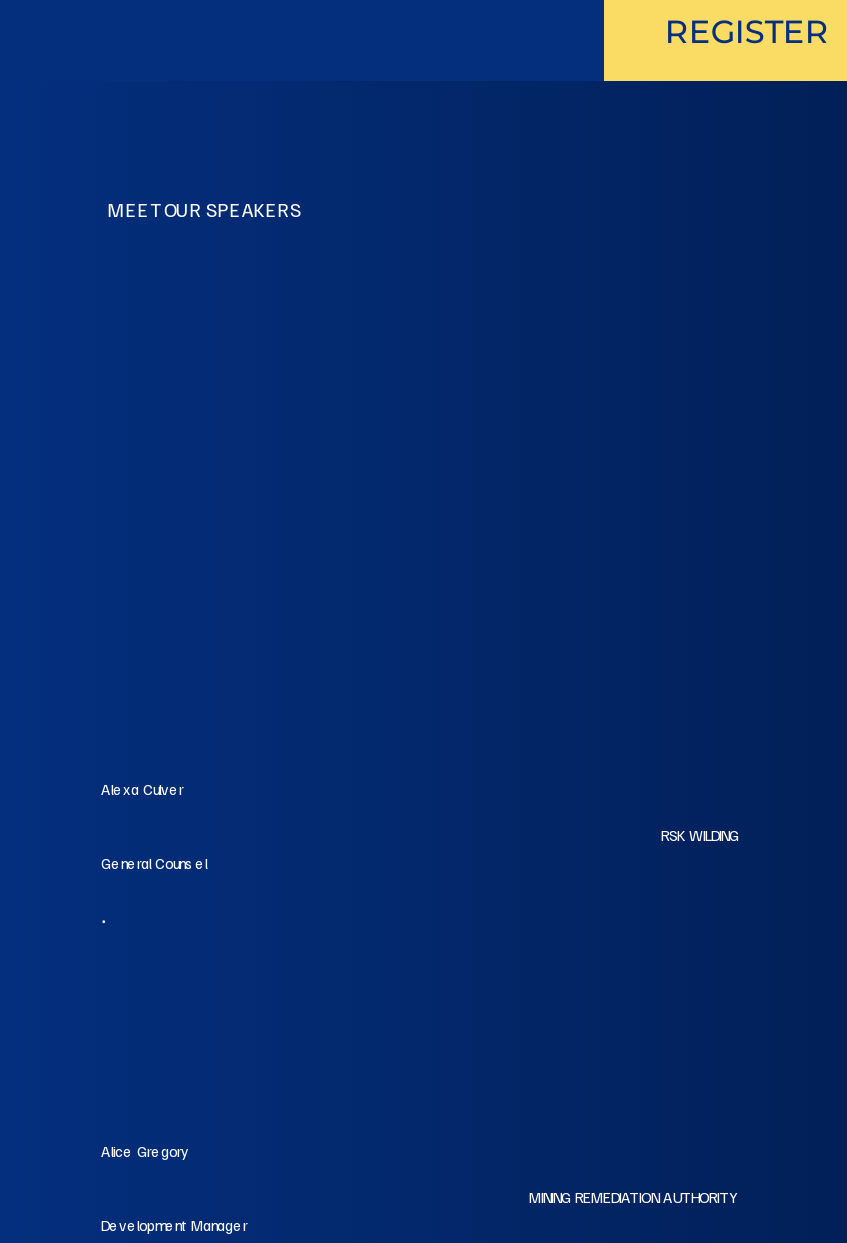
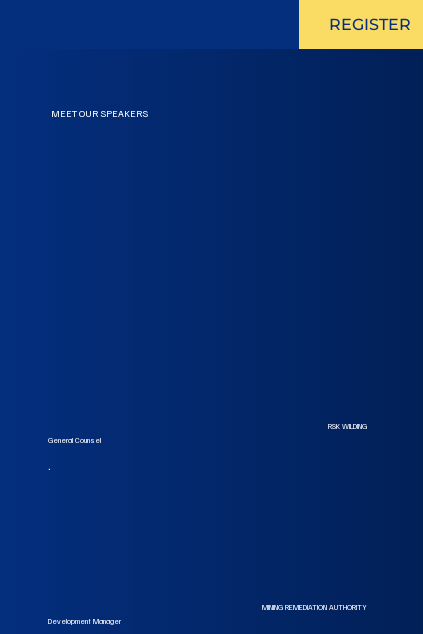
[101,780,183,800] Alexa Culver -> none
[101,1141,189,1161] Alice Gregory -> none

